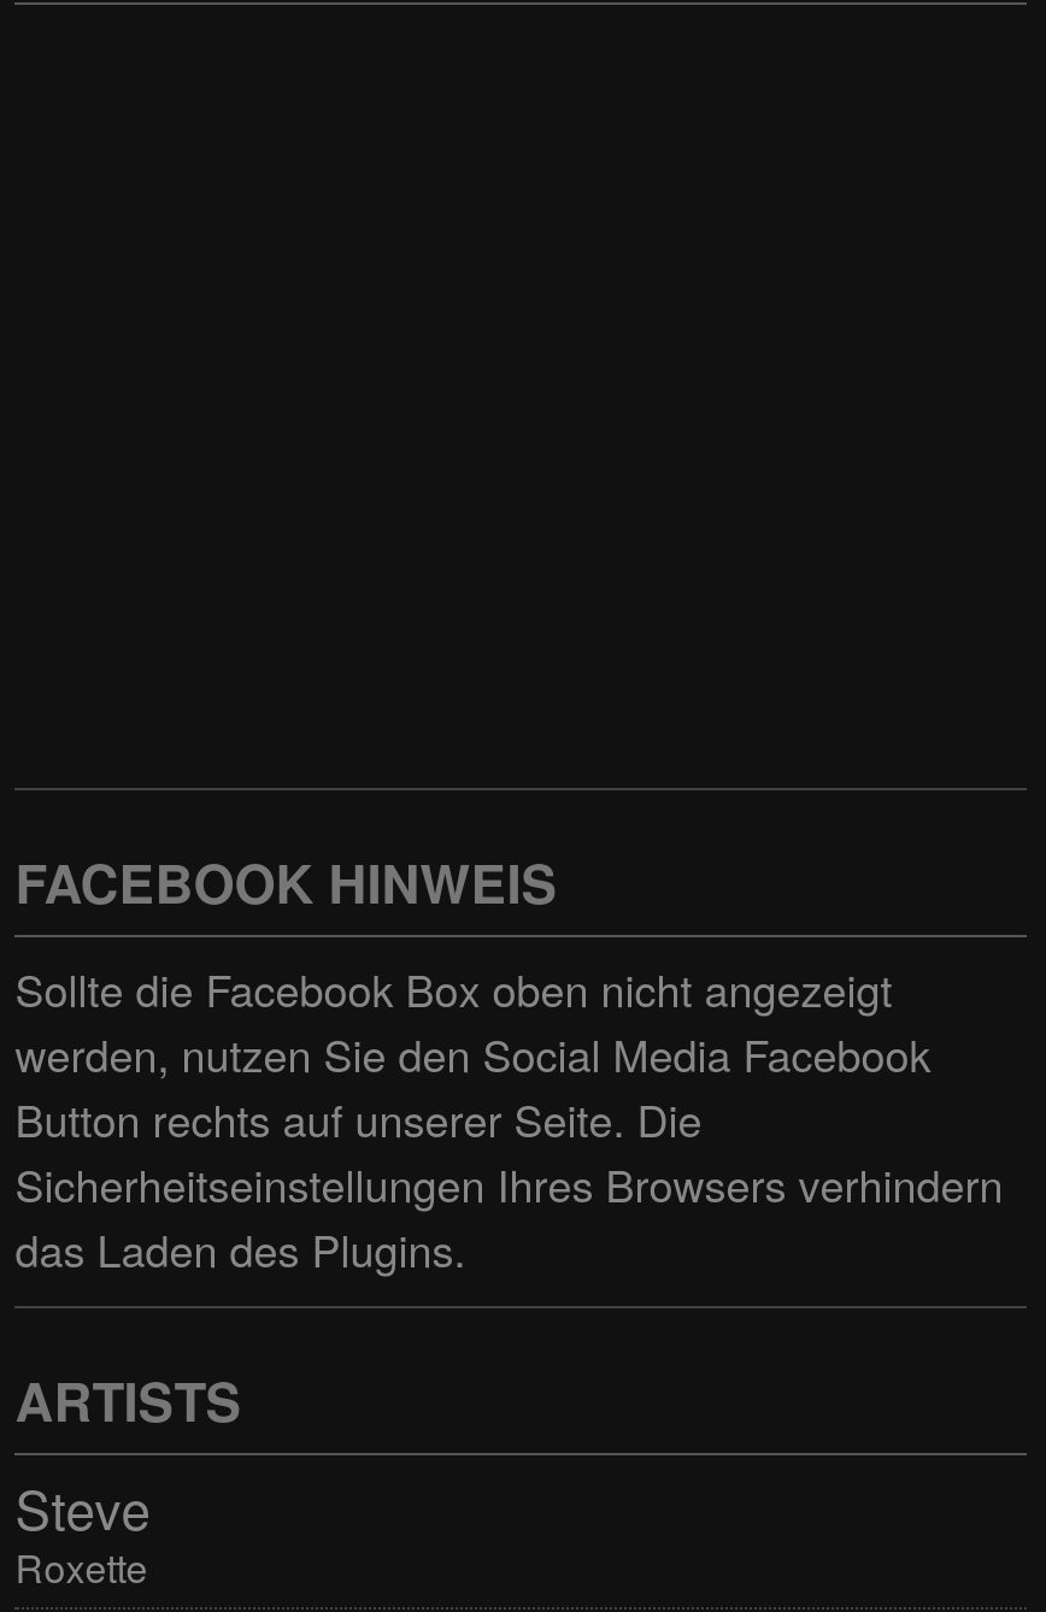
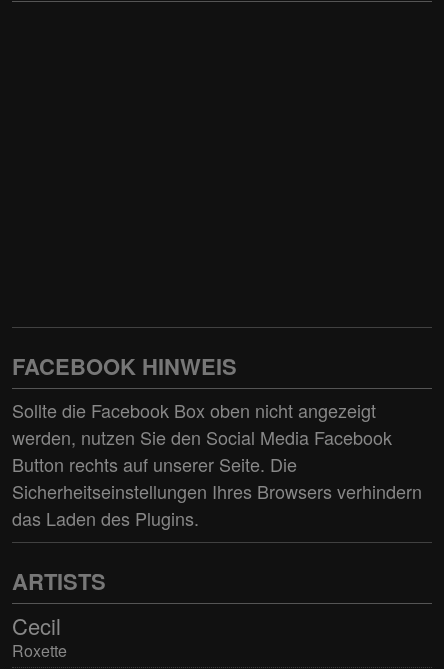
[15,1469,150,1543] Steve -> [12,609,61,640] Cecil

